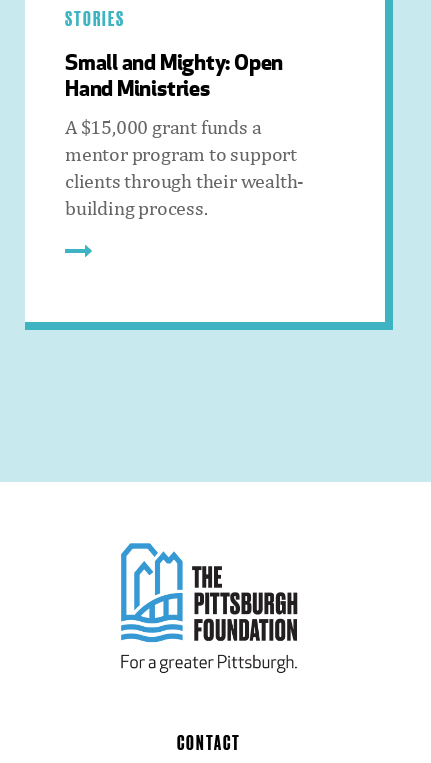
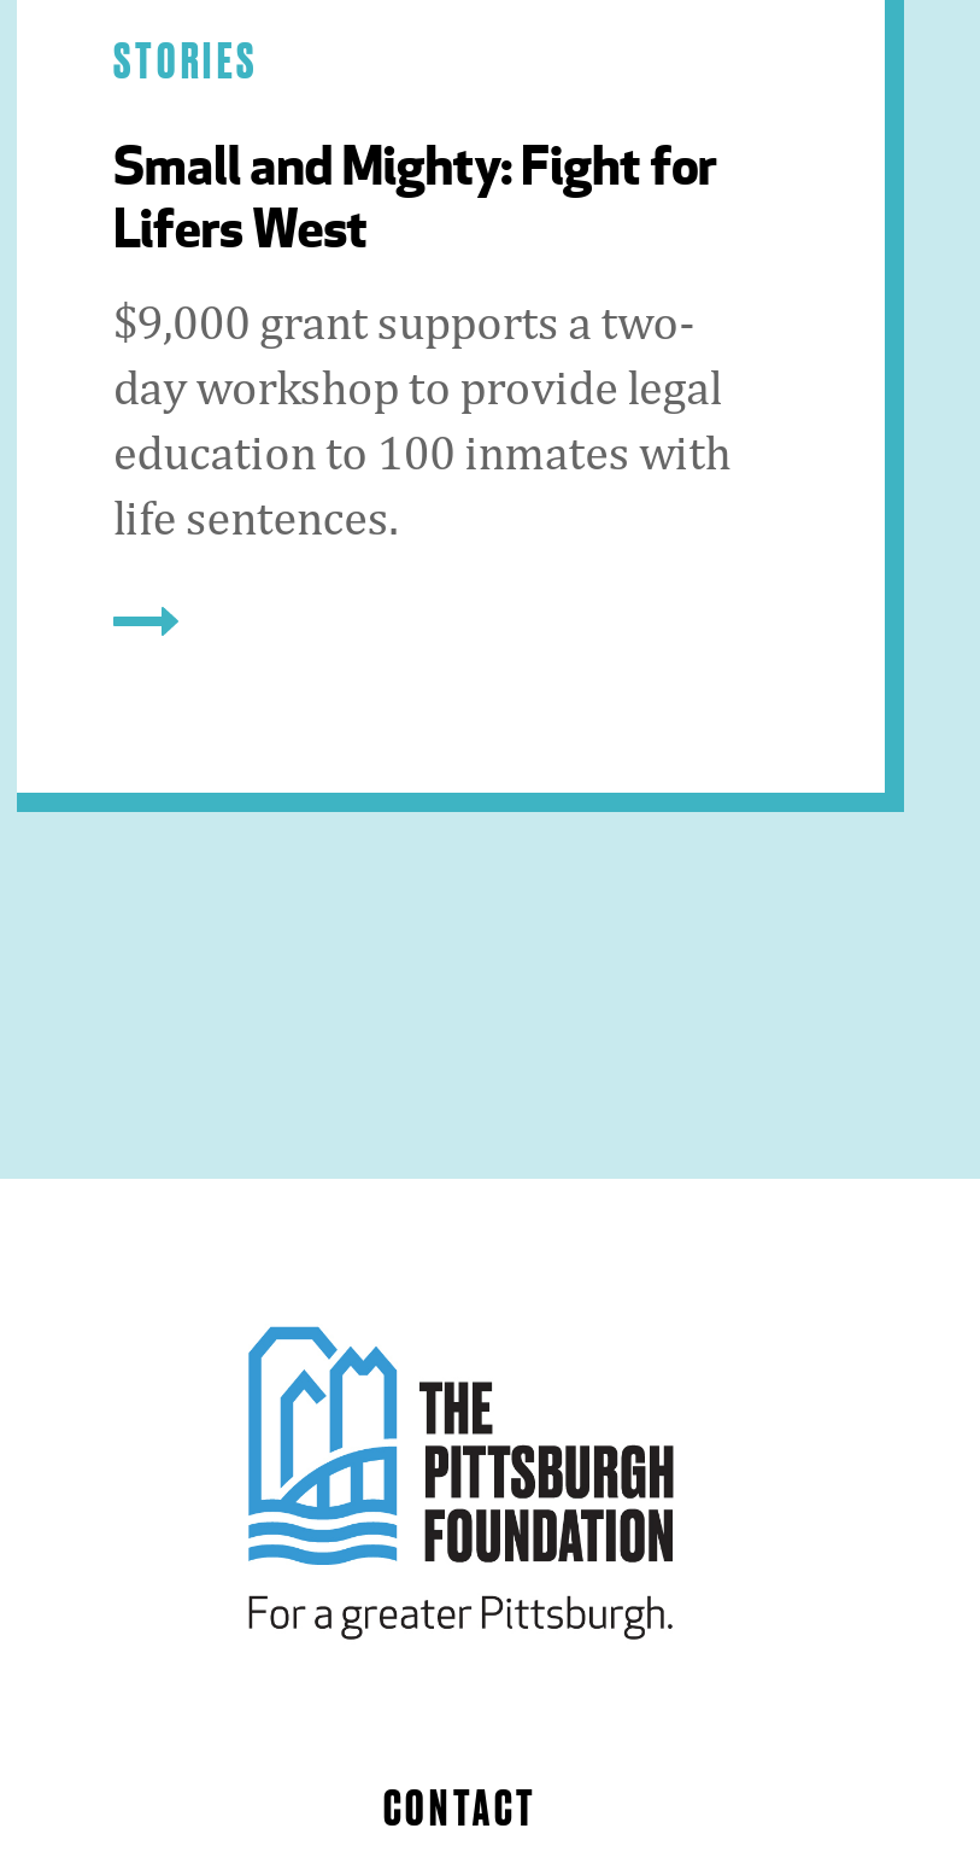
[65,47,283,102] Small and Mighty: Open | Hand Ministries -> [113,130,716,263] Small and Mighty: Fight for | Lifers West
[65,116,304,219] A $15,000 grant funds a | mentor program to support | clients through their wealth- | building process. -> [113,296,731,545] $9,000 grant supports a two- | day workshop to provide legal | education to 100 inmates with | life sentences.

